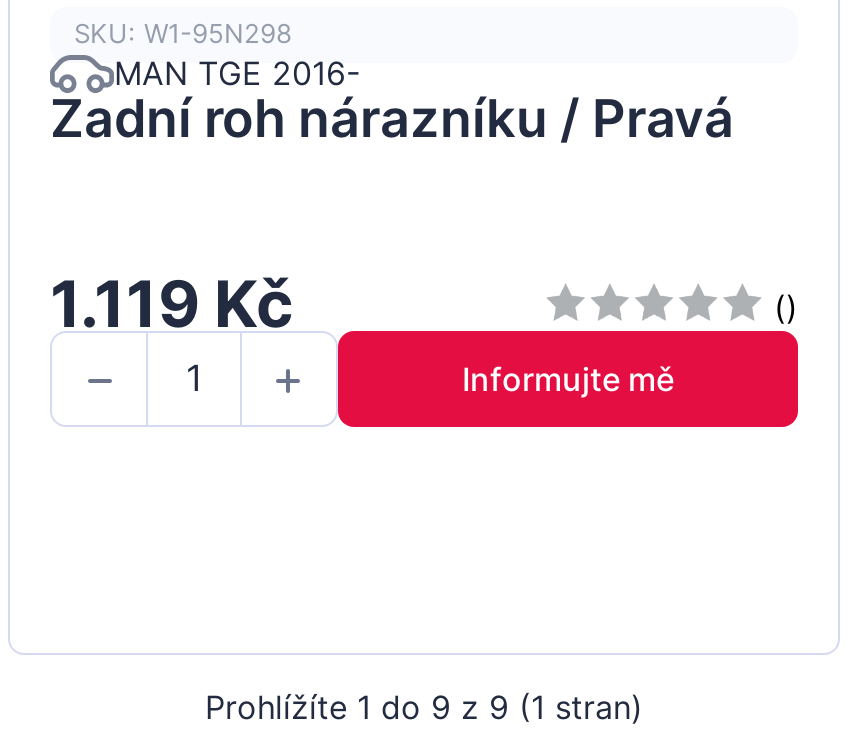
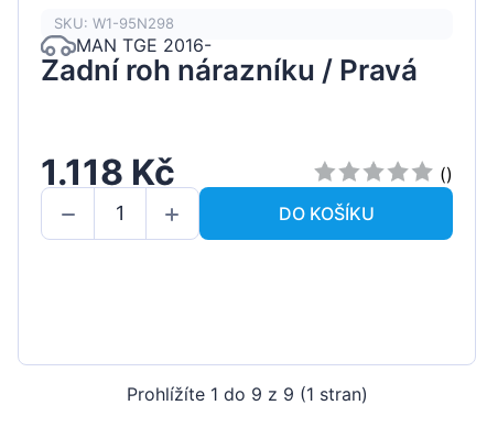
[50,265,294,343] 1.119 Kč -> [41,151,175,194] 1.118 Kč
[462,358,674,398] Informujte mě -> [278,202,374,224] DO KOŠÍKU

